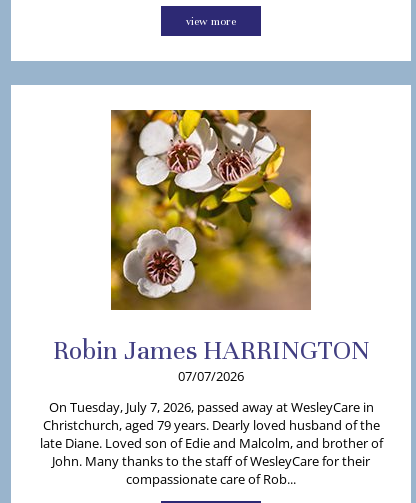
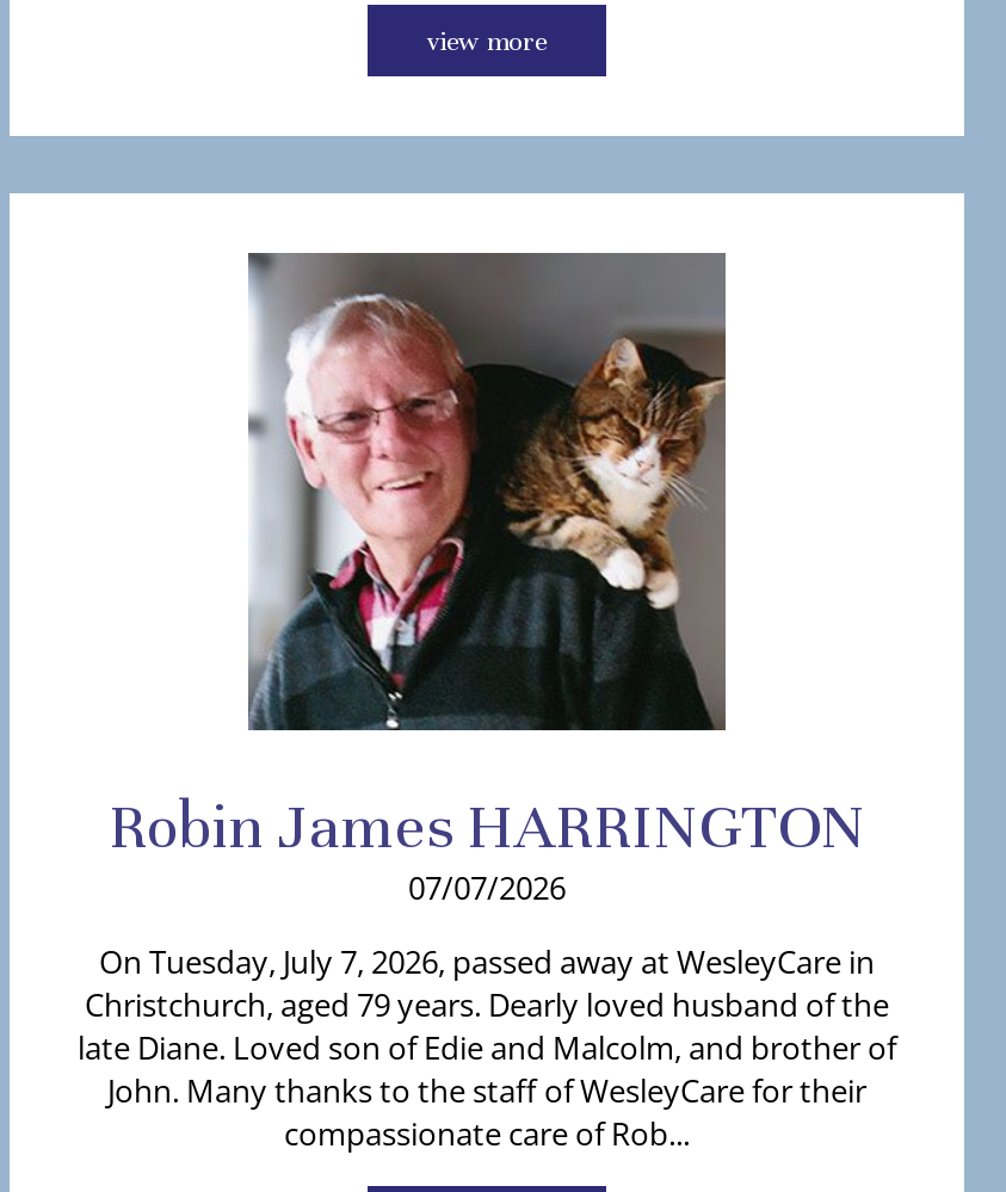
[110,109,311,311] [image] -> [246,251,726,733] [image]

